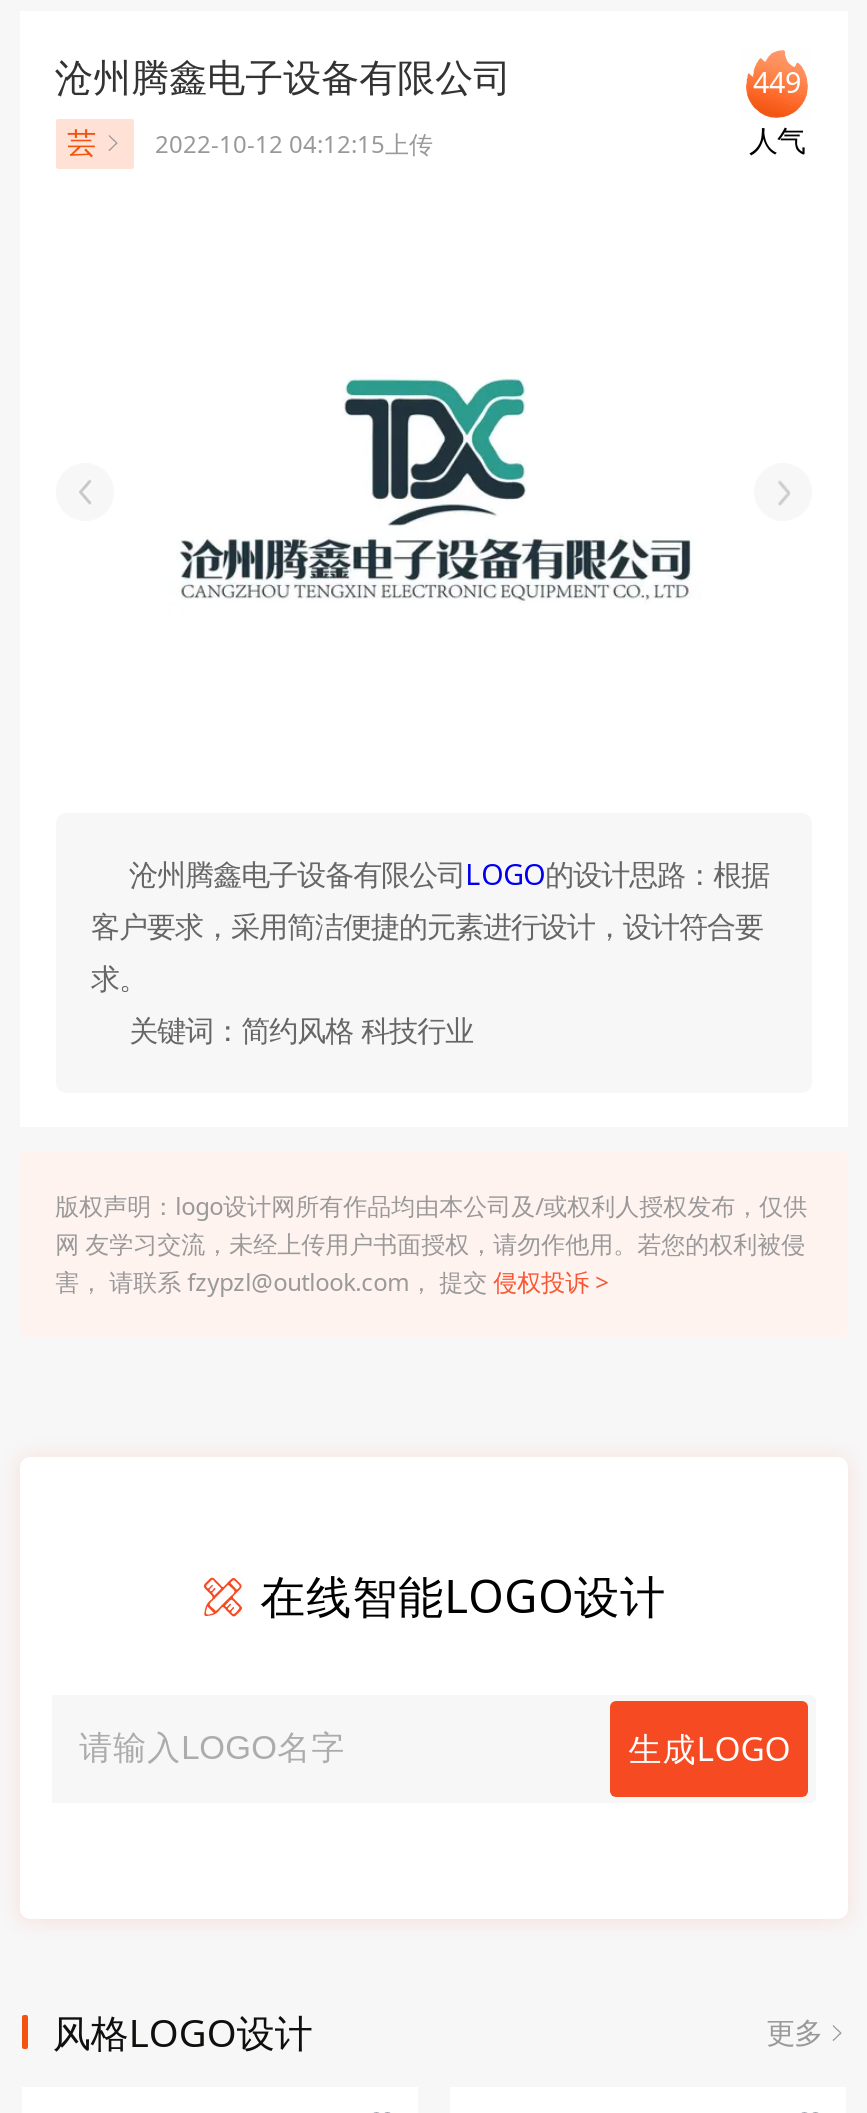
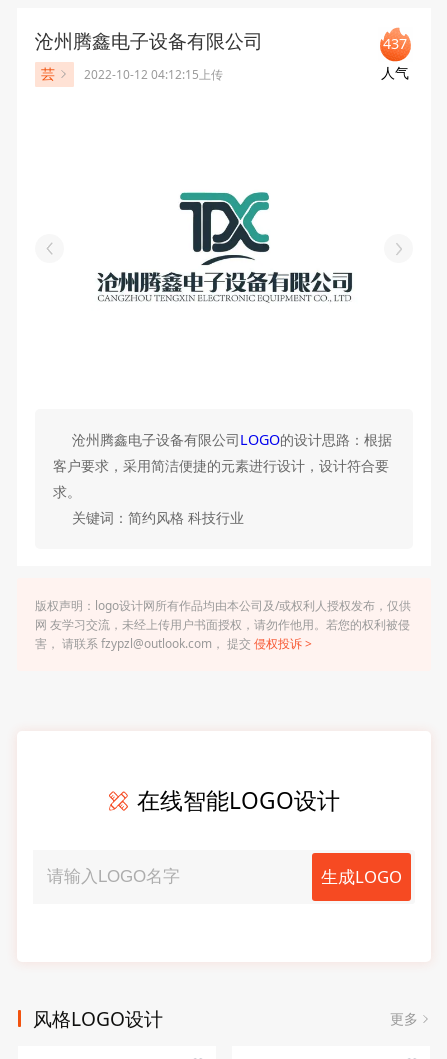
[753,63,801,101] 449 -> [383,34,407,53] 437

